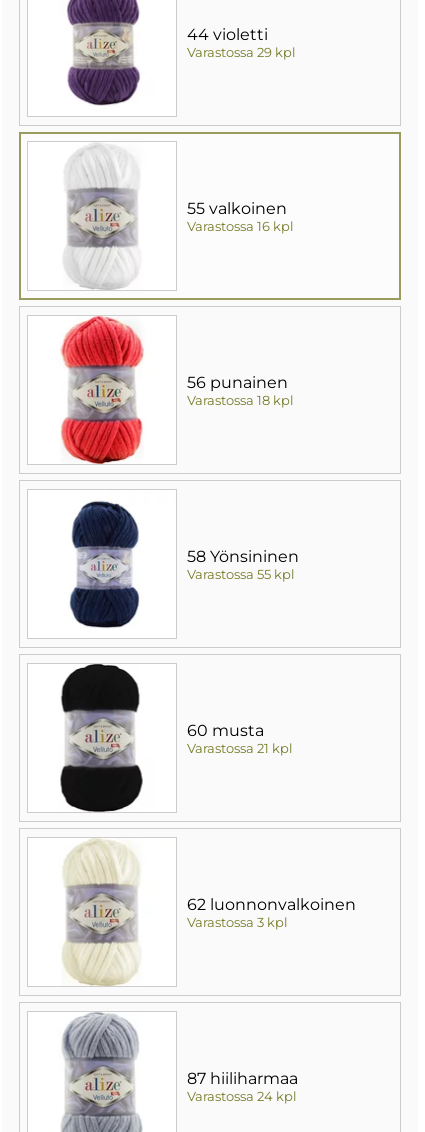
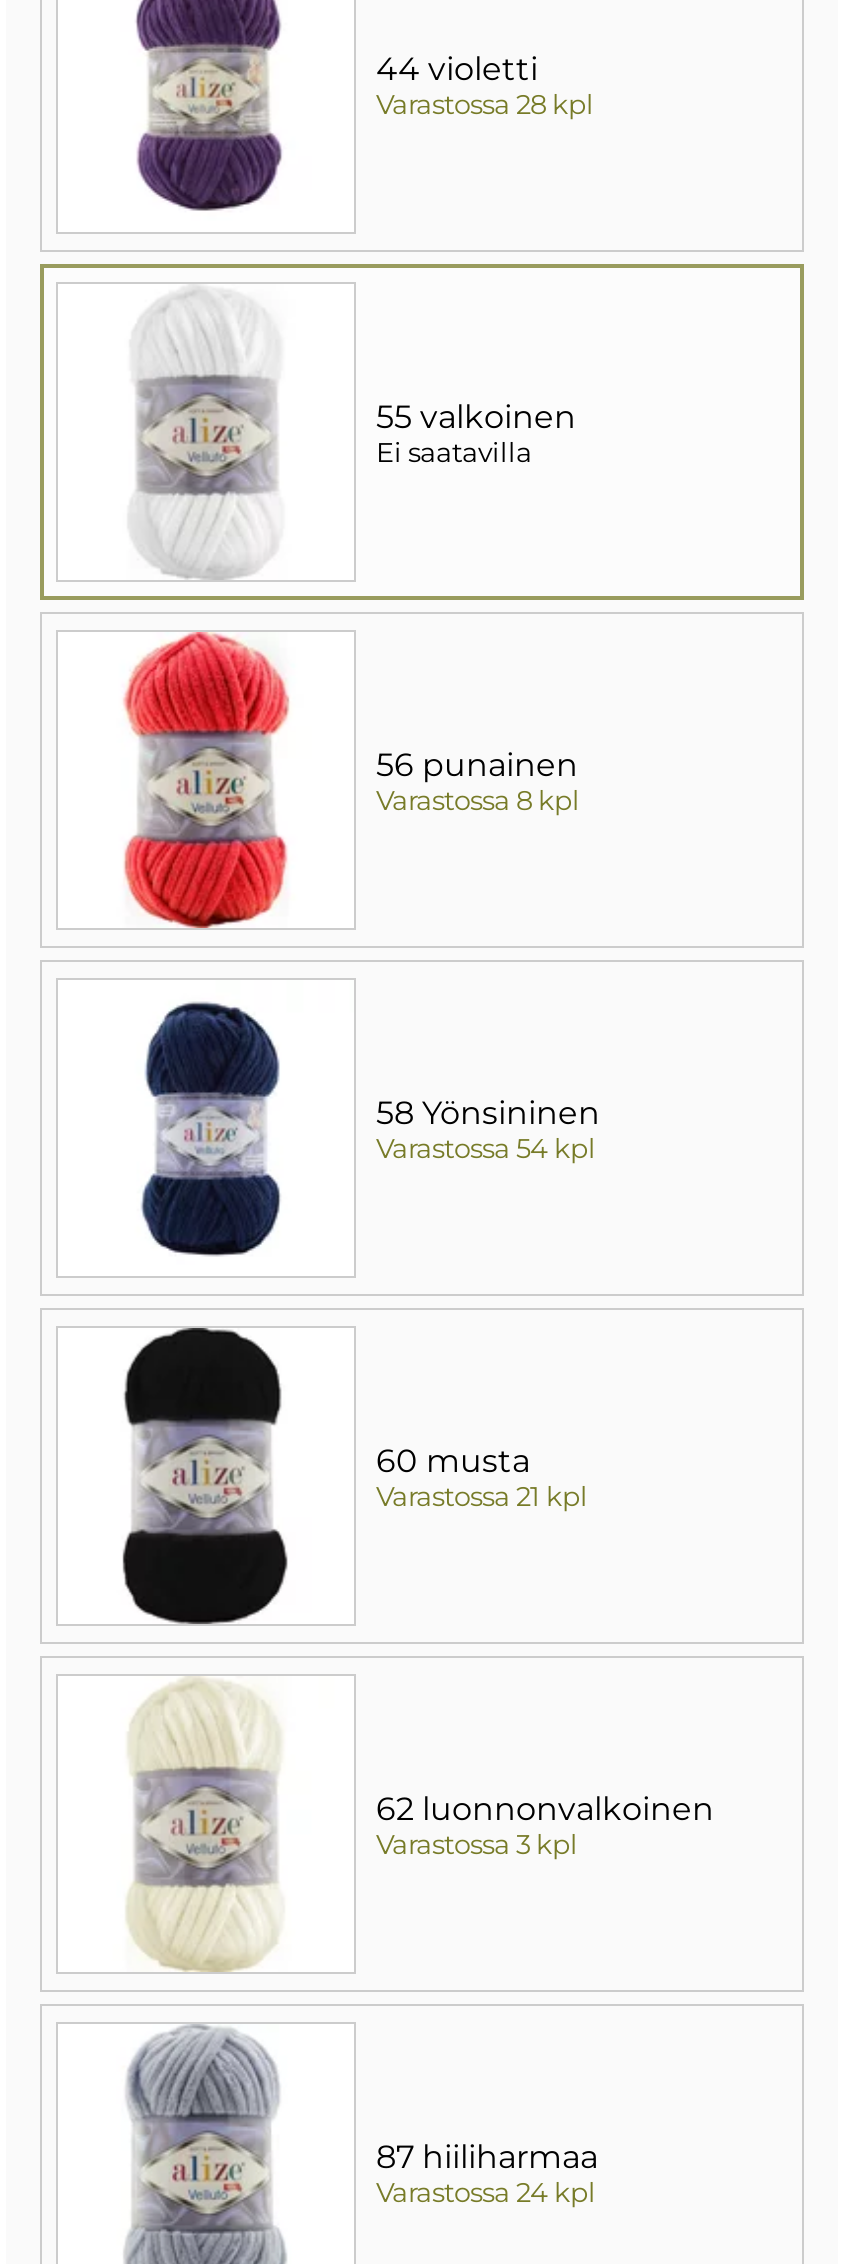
[187,43,296,59] Varastossa 29 kpl -> [376,87,594,119] Varastossa 28 kpl
[187,217,294,233] Varastossa 16 kpl -> [376,435,532,467] Ei saatavilla
[187,391,294,407] Varastossa 18 kpl -> [376,783,580,815] Varastossa 8 kpl
[187,565,295,581] Varastossa 55 kpl -> [376,1131,596,1163] Varastossa 54 kpl

